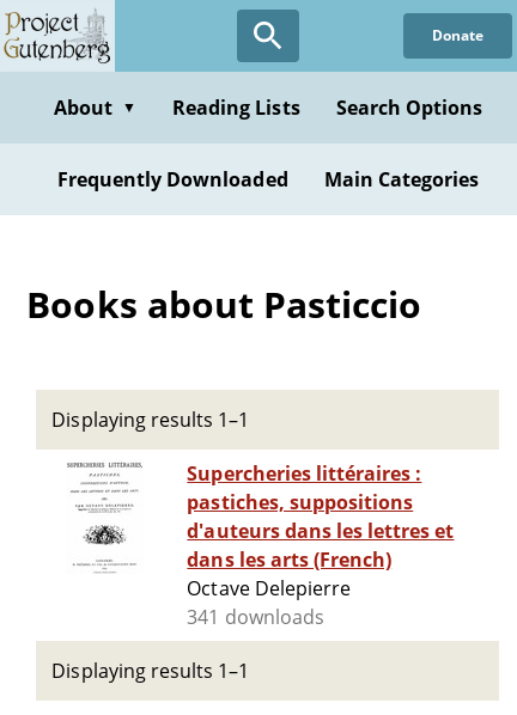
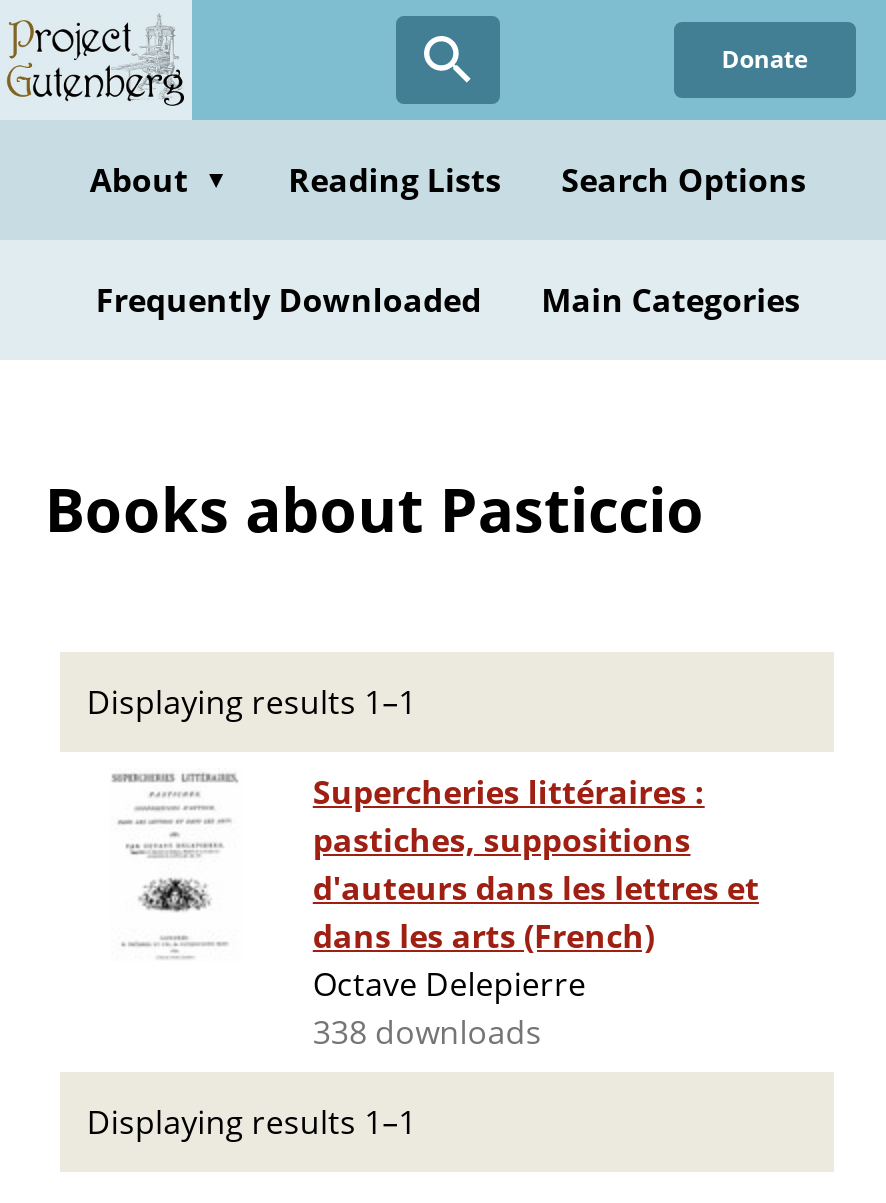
[187,604,324,630] 341 downloads -> [313,1010,542,1054] 338 downloads

